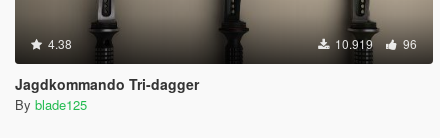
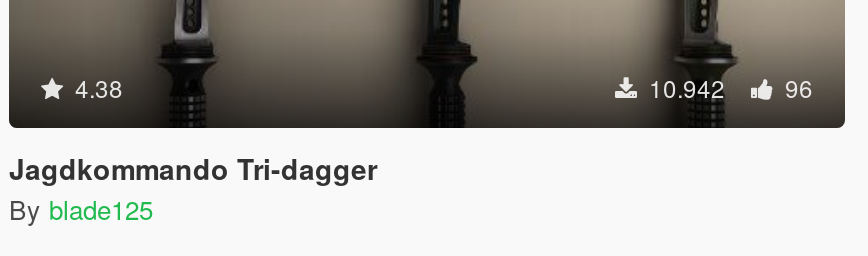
[332,35,417,52] 10.919 96 -> [643,70,813,104] 10.942 96

